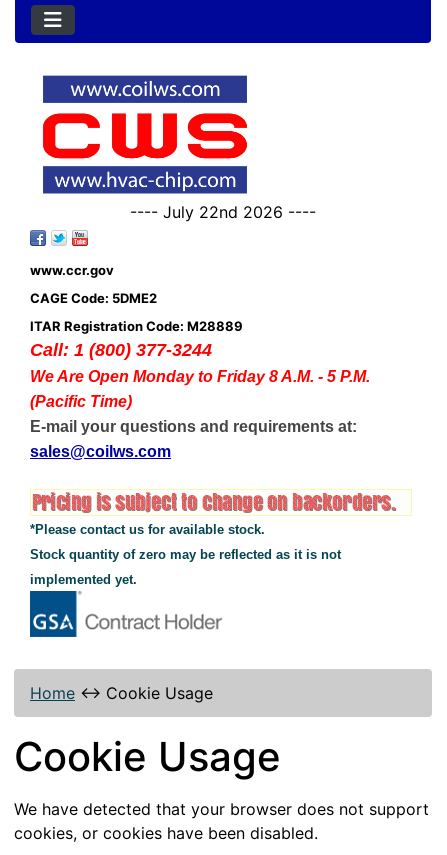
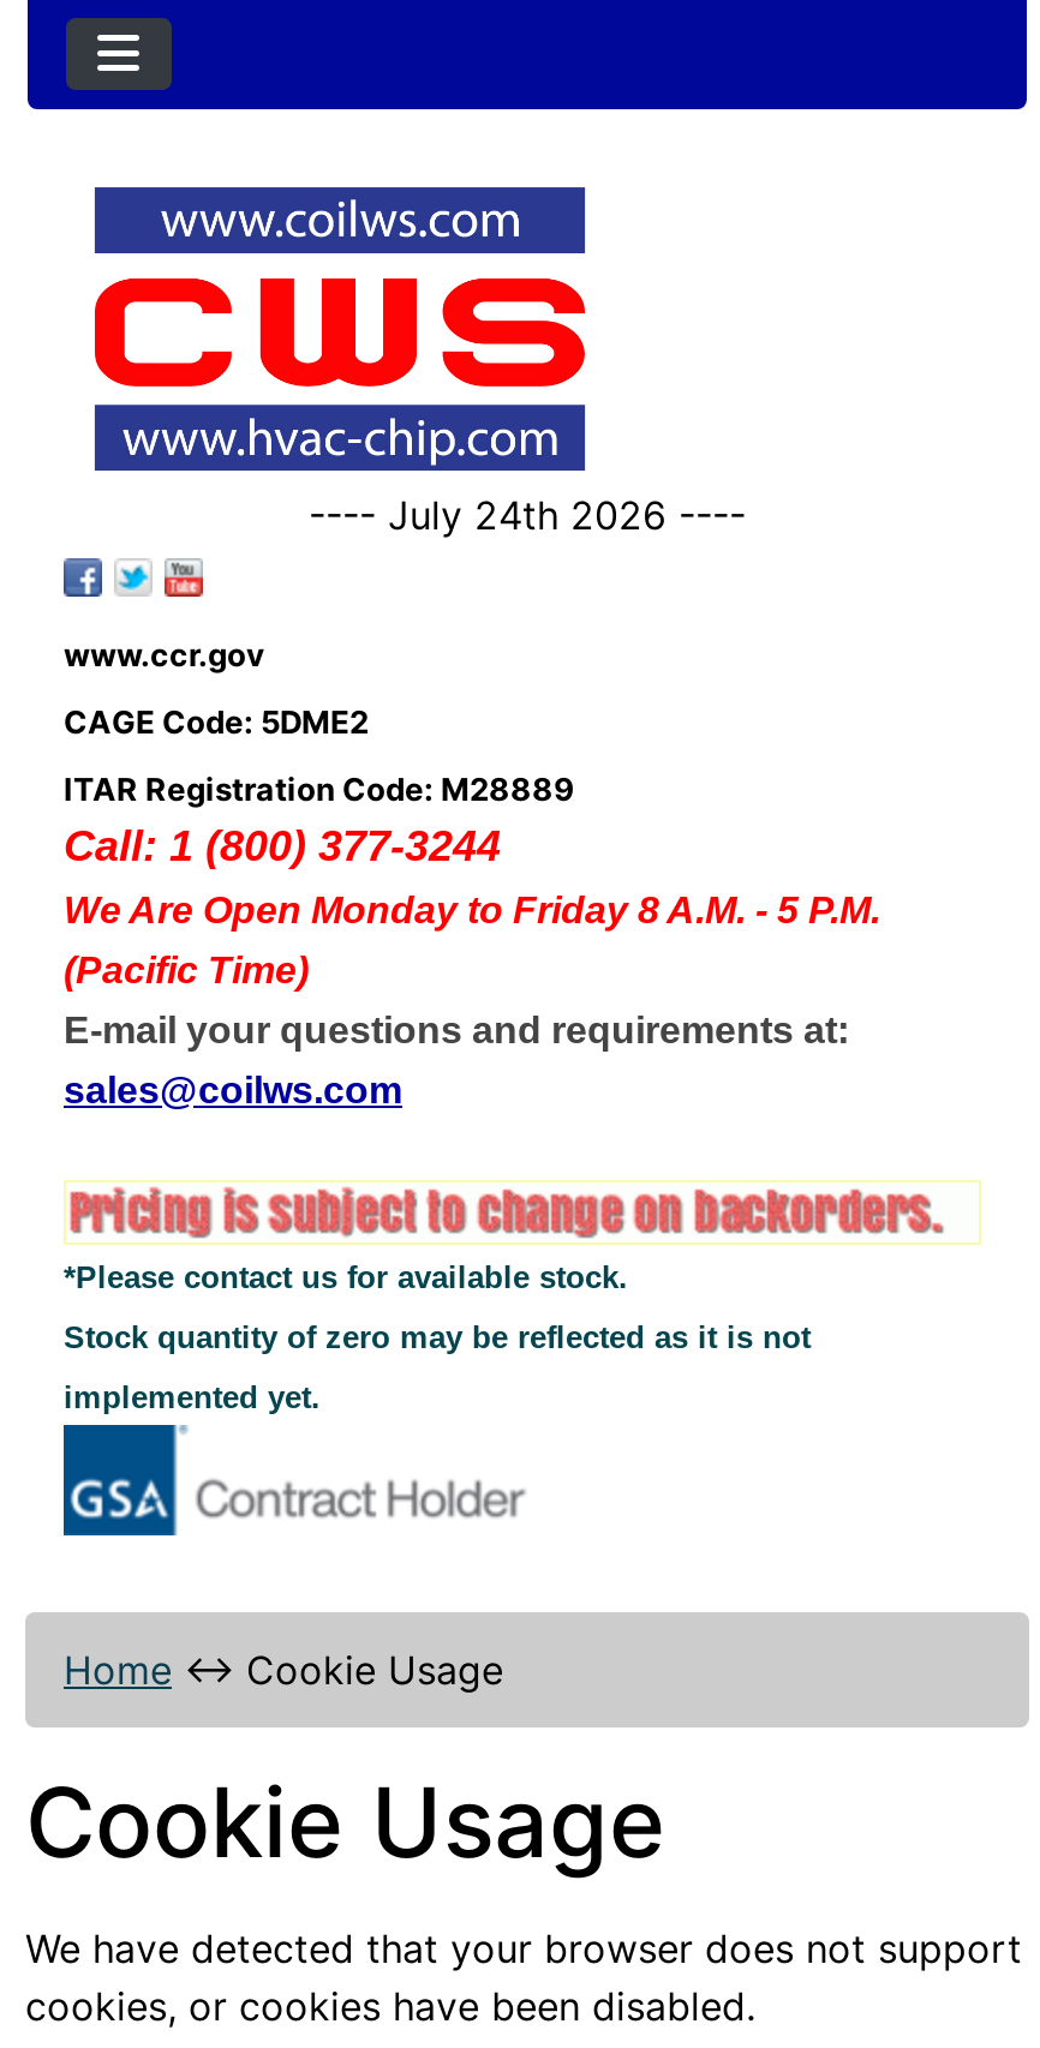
[130,202,316,222] ---- July 22nd 2026 ---- -> [309,492,746,540] ---- July 24th 2026 ----

